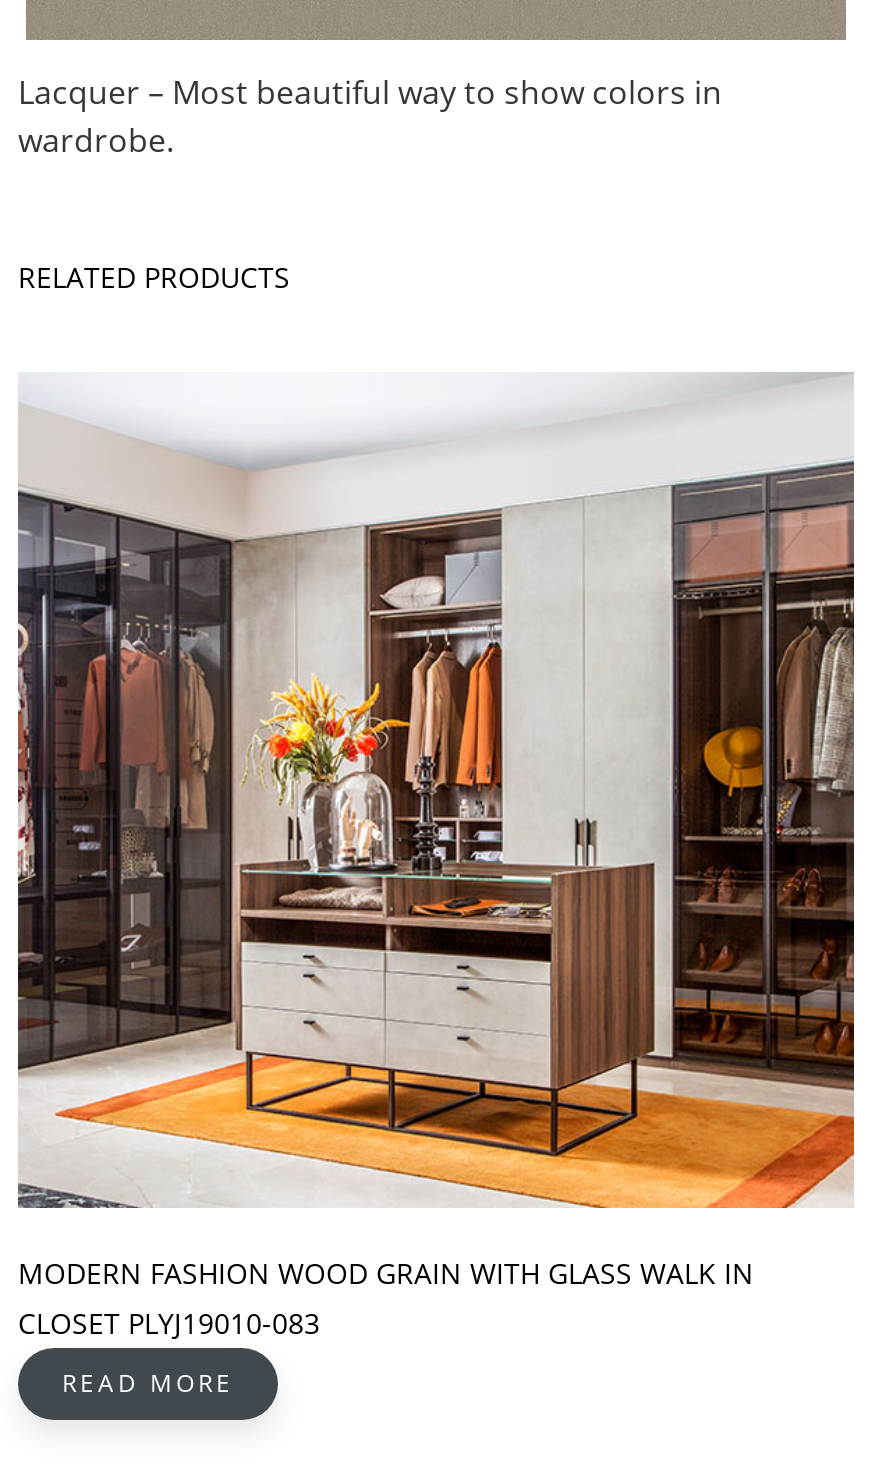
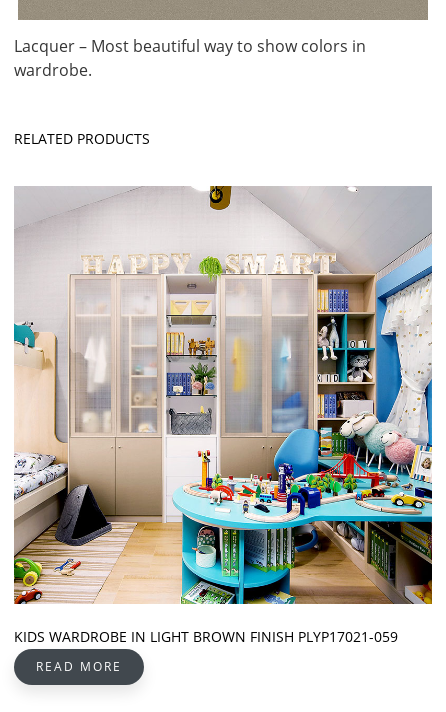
[16,376,856,1342] [image] | MODERN FASHION WOOD GRAIN WITH GLASS WALK IN | CLOSET PLYJ19010-083 -> [13,185,433,646] [image] | KIDS WARDROBE IN LIGHT BROWN FINISH PLYP17021-059

